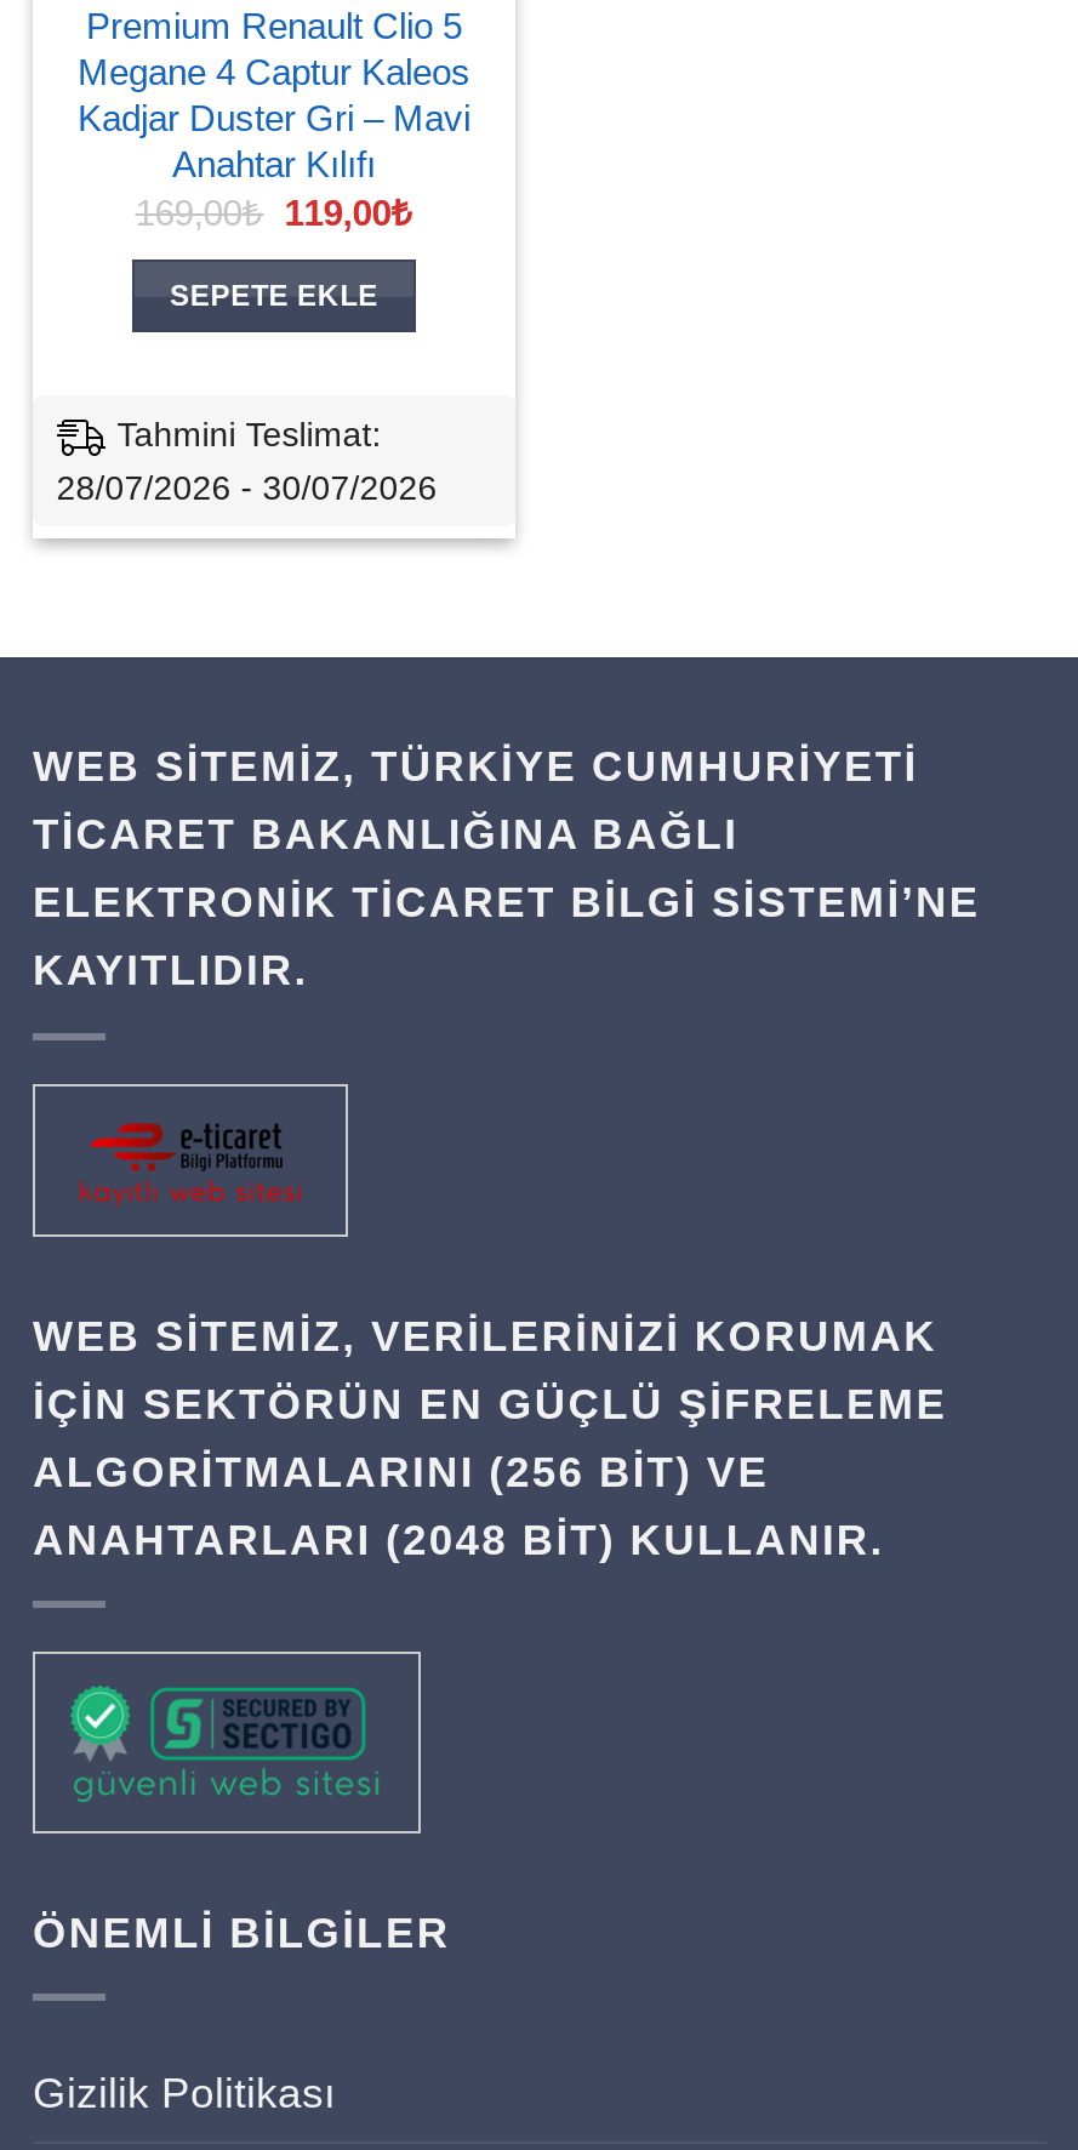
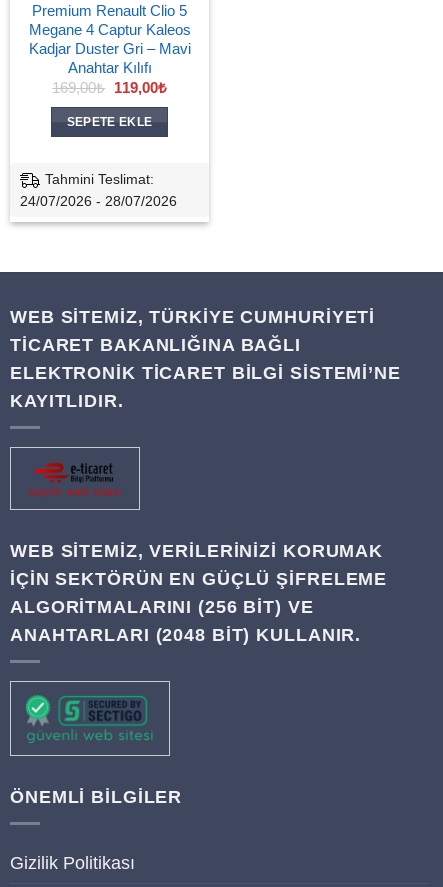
[57,468,437,507] 28/07/2026 - 30/07/2026 -> [20,193,177,209] 24/07/2026 - 28/07/2026

